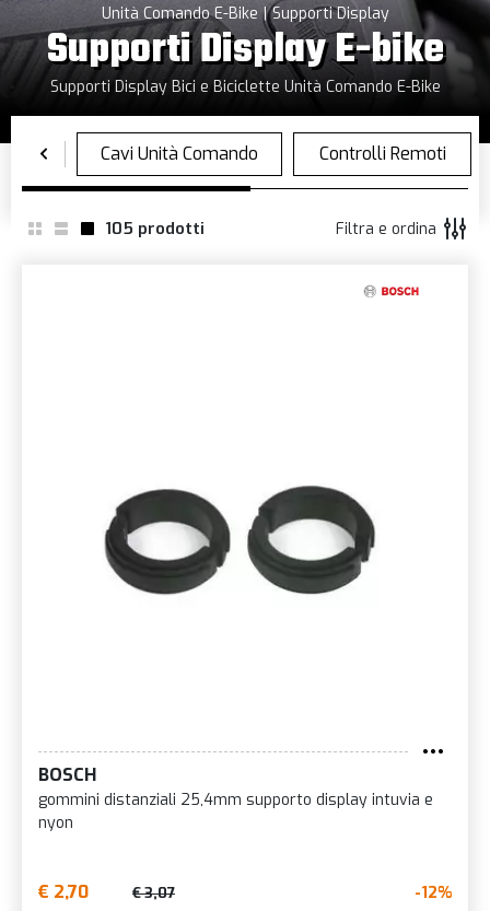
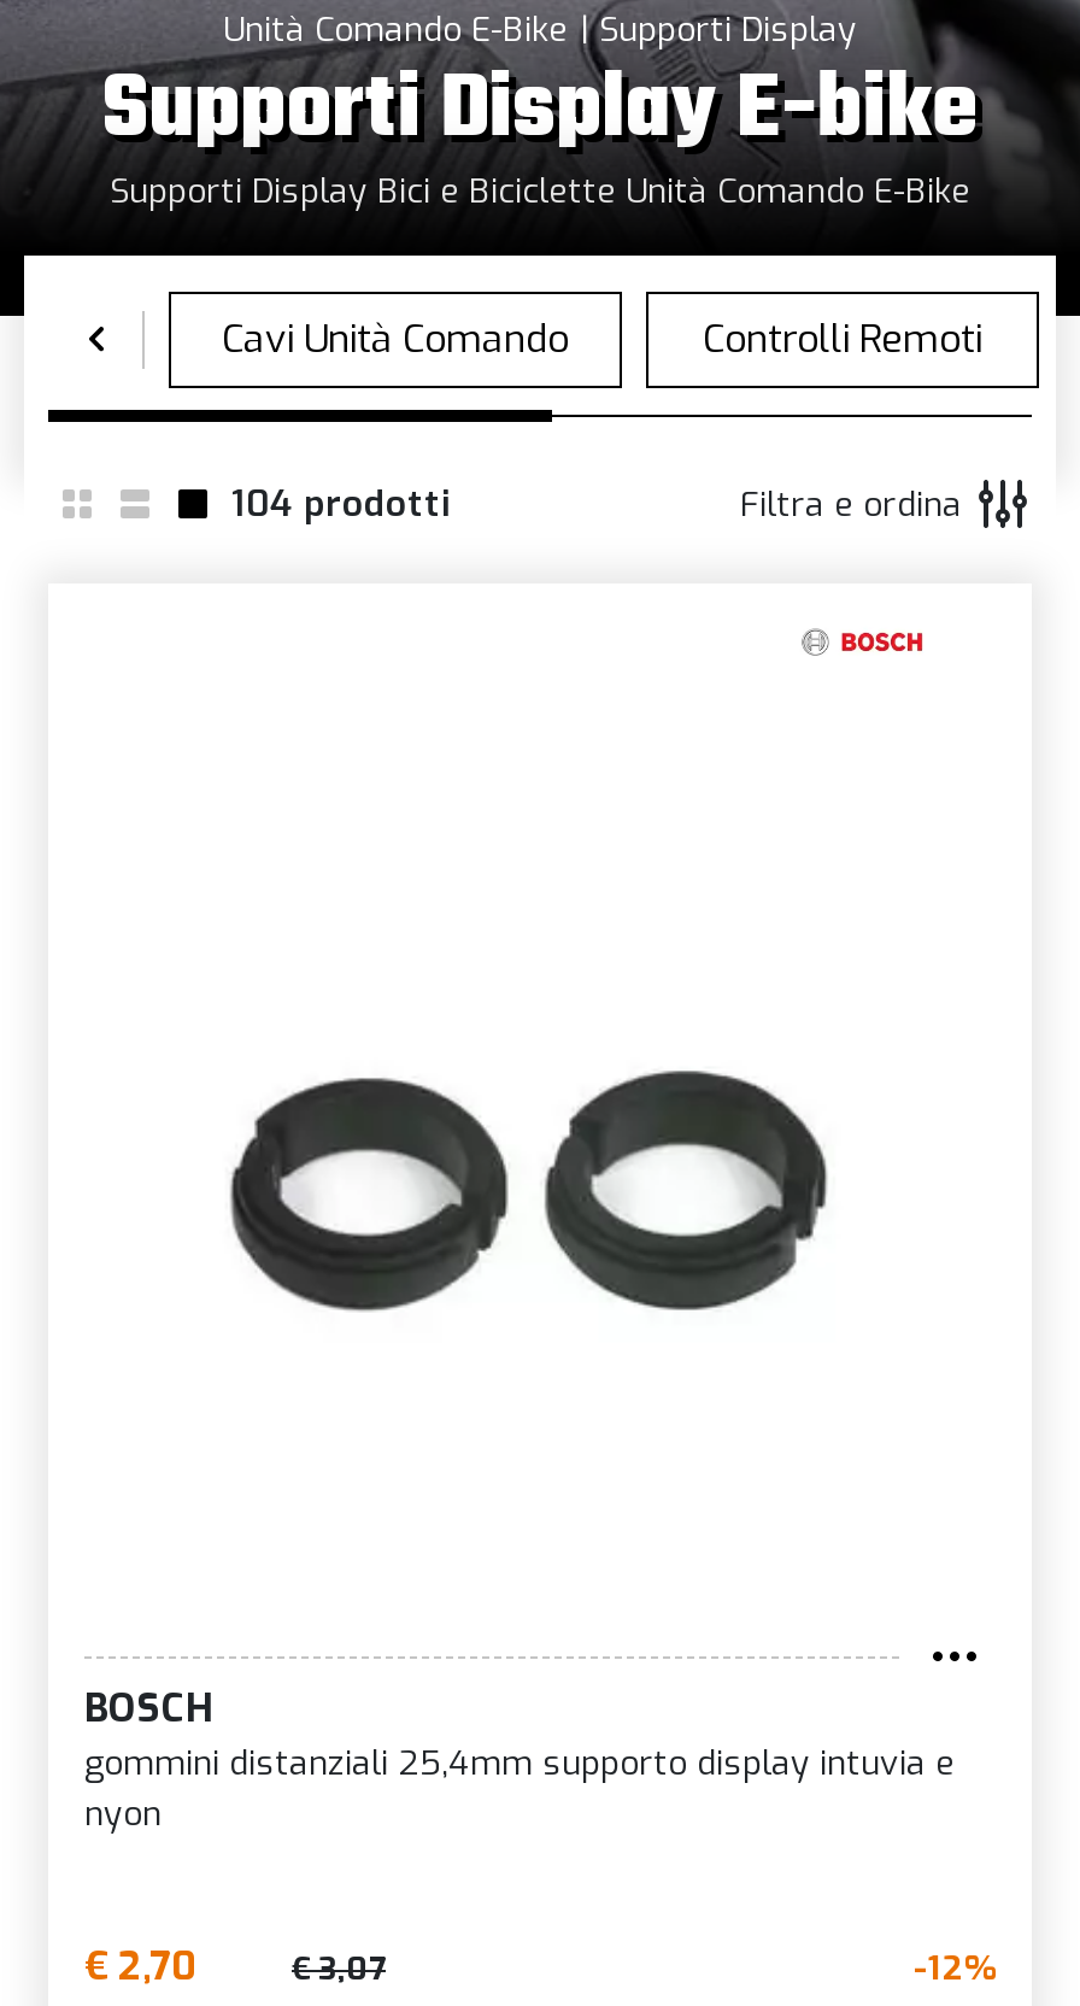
[105,218,205,240] 105 prodotti -> [231,480,451,528] 104 prodotti

